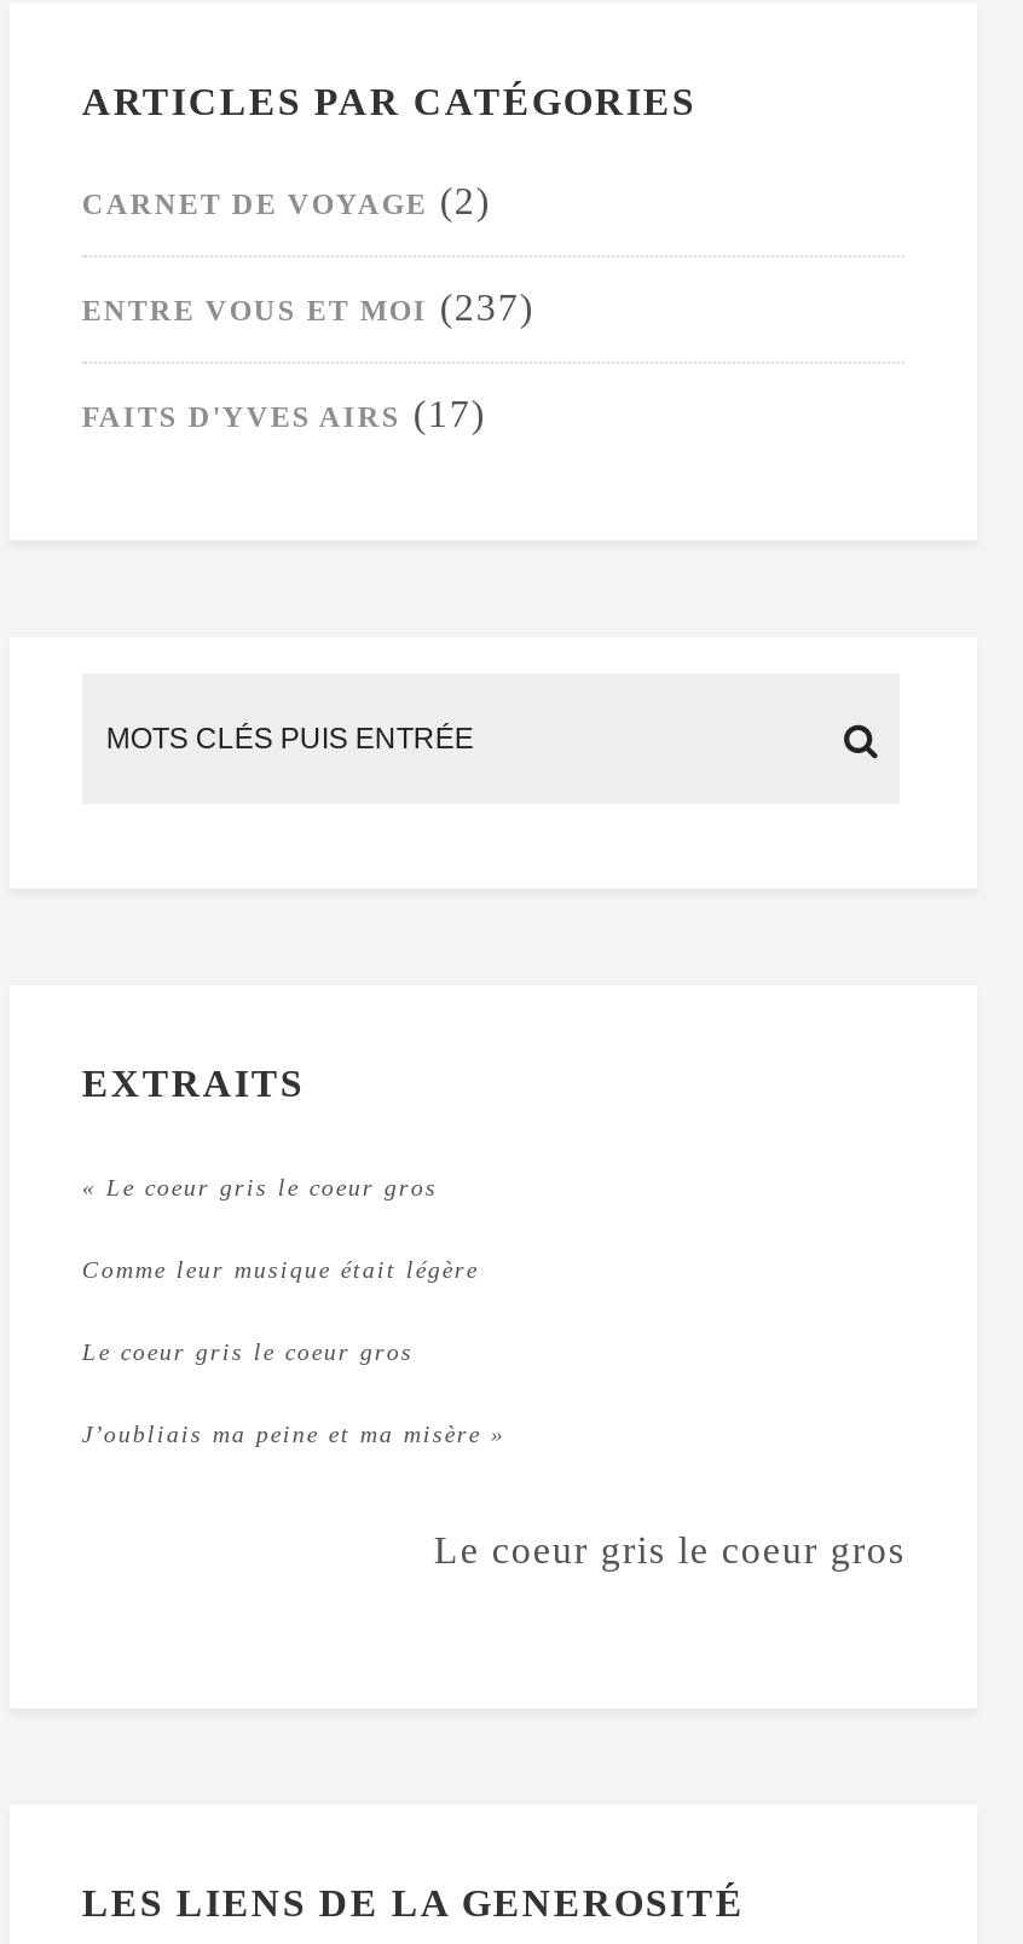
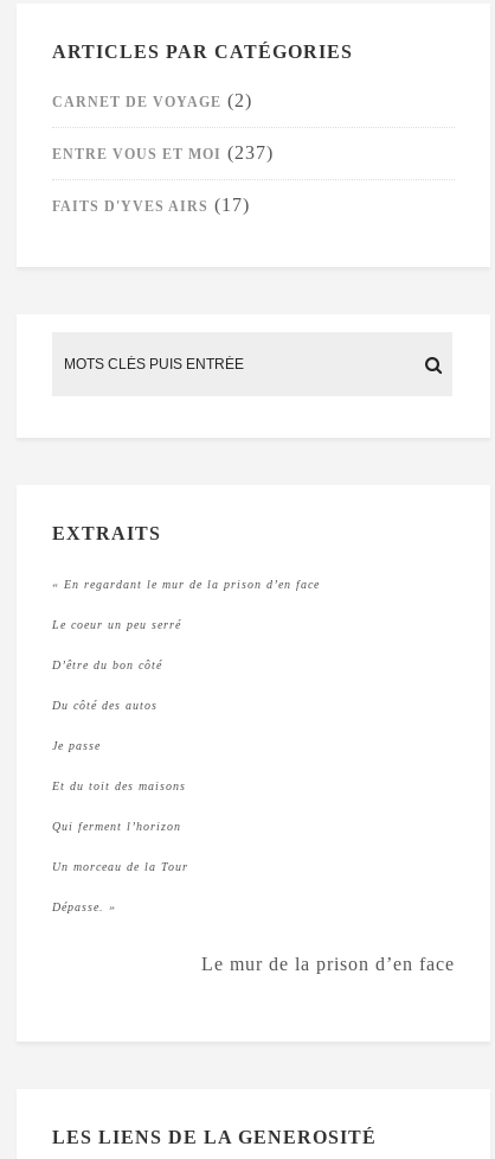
[82,1175,905,1571] « Le coeur gris le coeur gros | Comme leur musique était légère | Le coeur gris le coeur gros | J’oubliais ma peine et ma misère » | Le coeur gris le coeur gros -> [52,578,455,974] « En regardant le mur de la prison d’en face | Le coeur un peu serré | D’être du bon côté | Du côté des autos | Je passe | Et du toit des maisons | Qui ferment l’horizon | Un morceau de la Tour | Dépasse. » | Le mur de la prison d’en face

